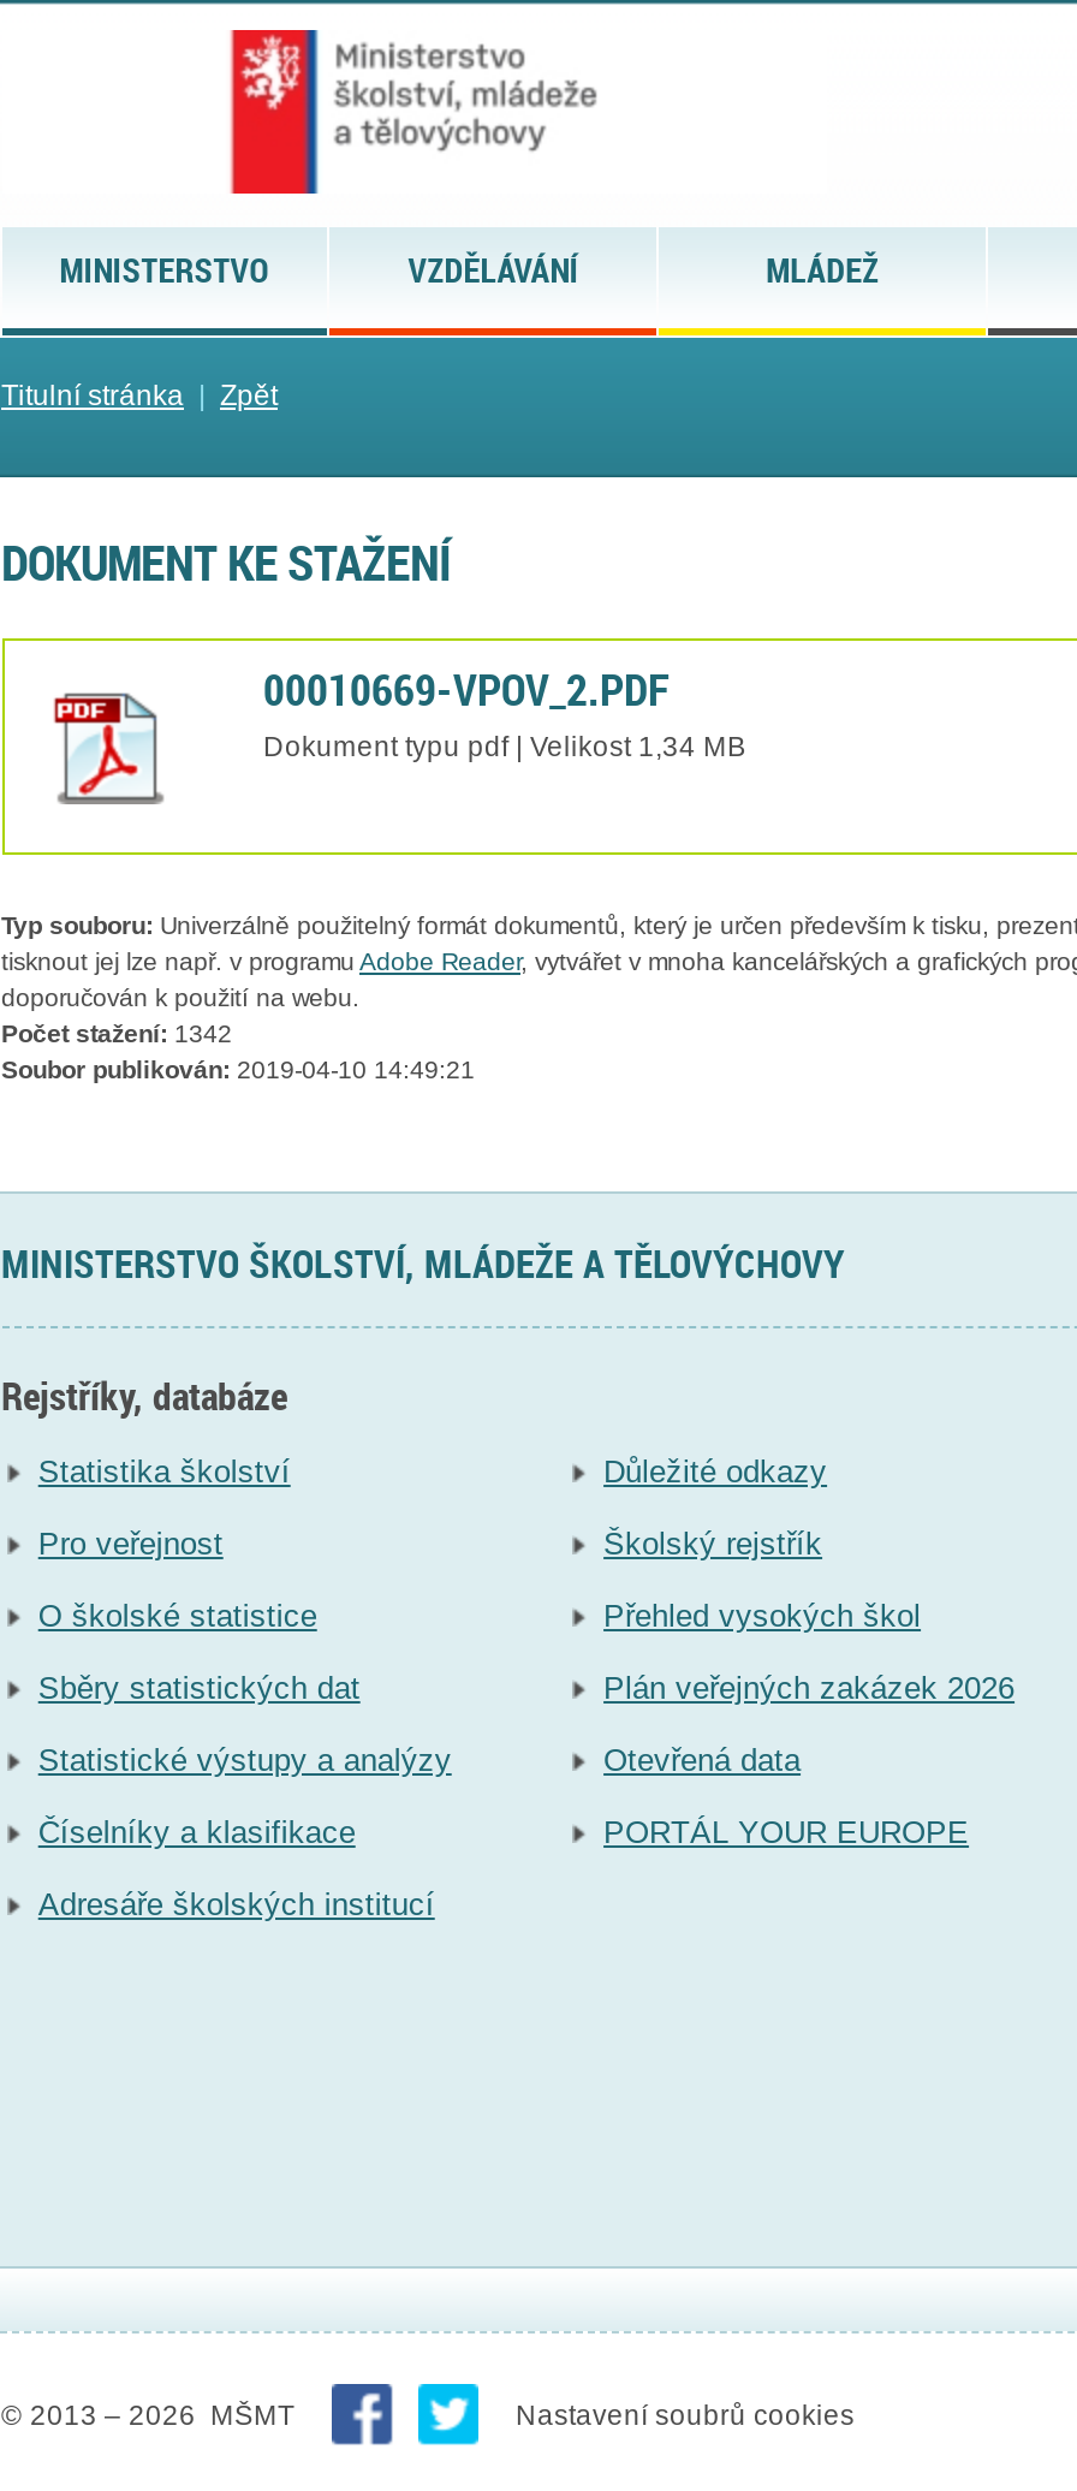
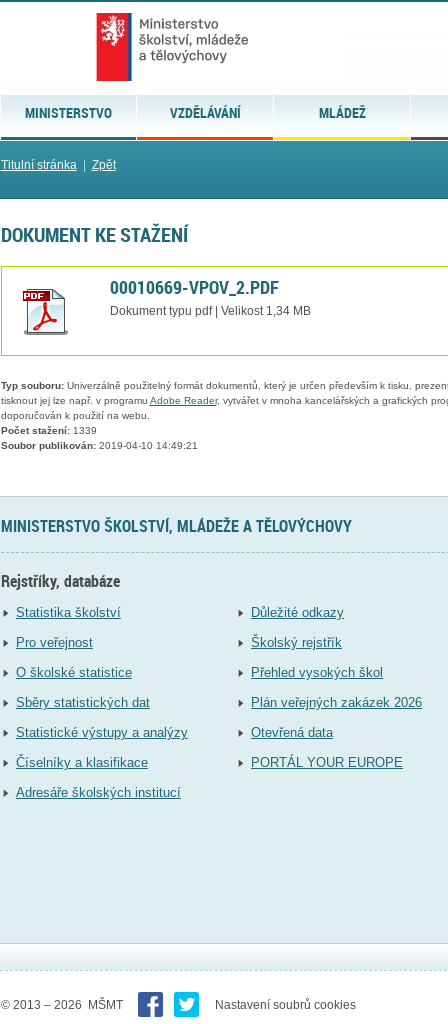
[1,1022,232,1048] Počet stažení: 1342 -> [0,425,96,436] Počet stažení: 1339

